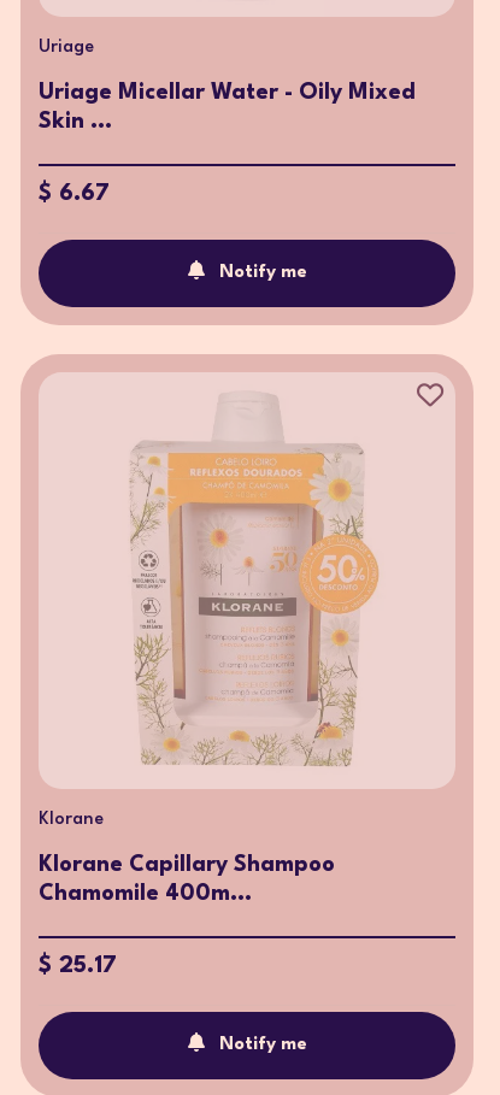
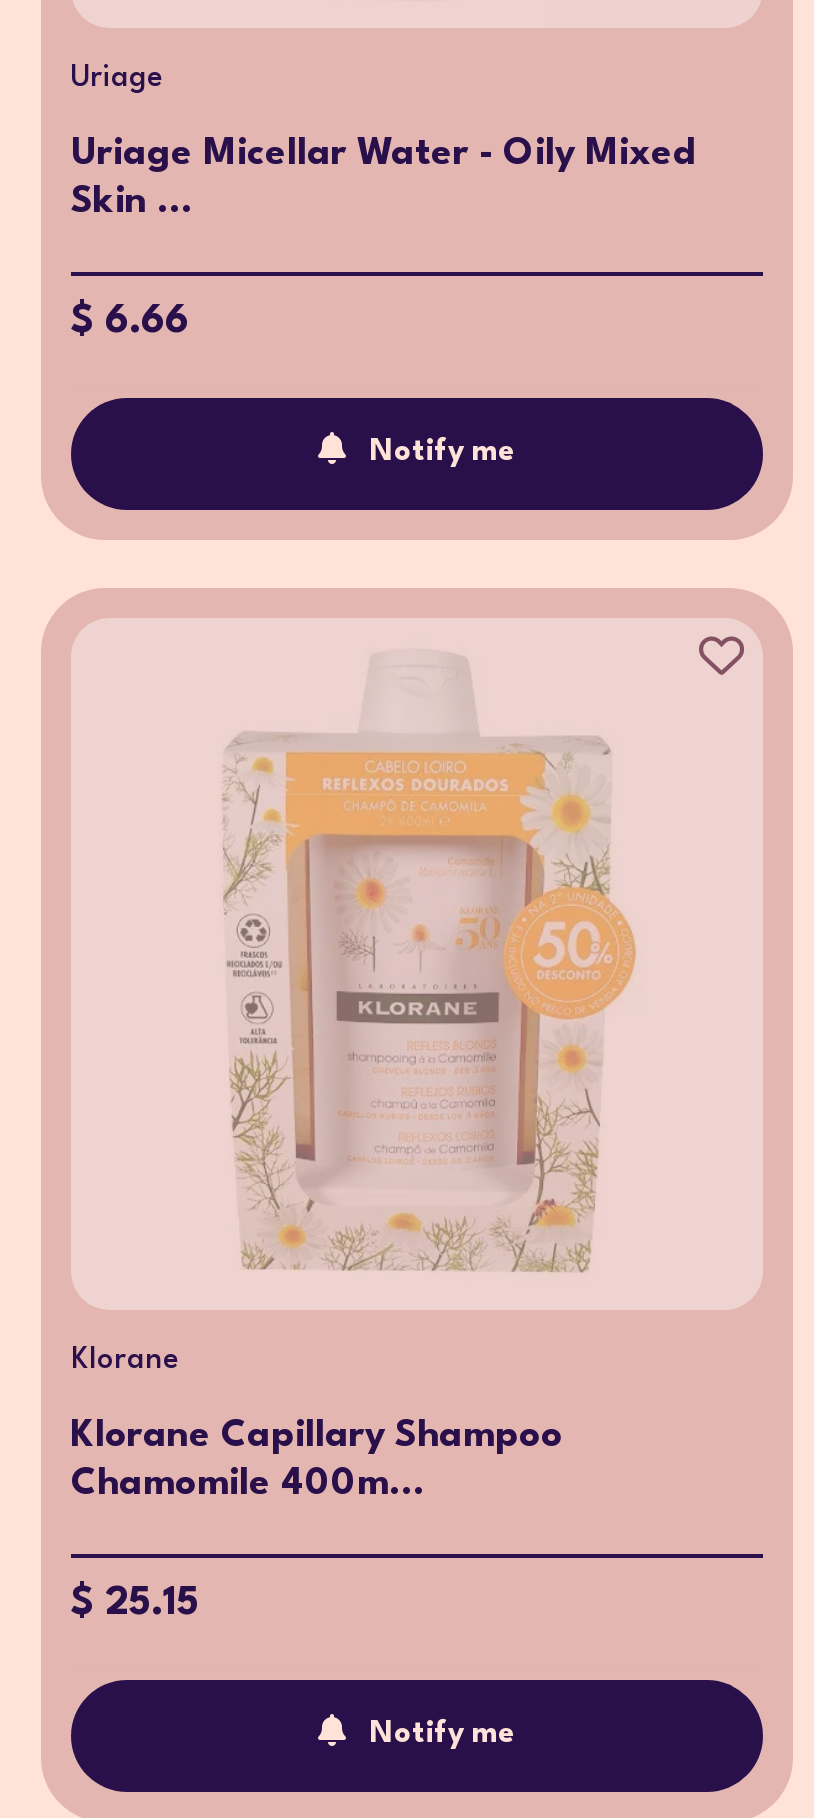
[39,181,110,205] $ 6.67 -> [71,301,189,341] $ 6.66
[39,953,117,978] $ 25.17 -> [71,1583,199,1623] $ 25.15

